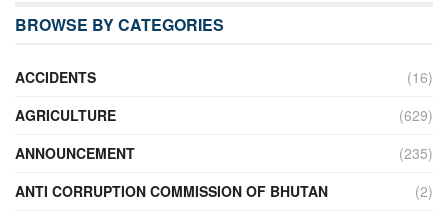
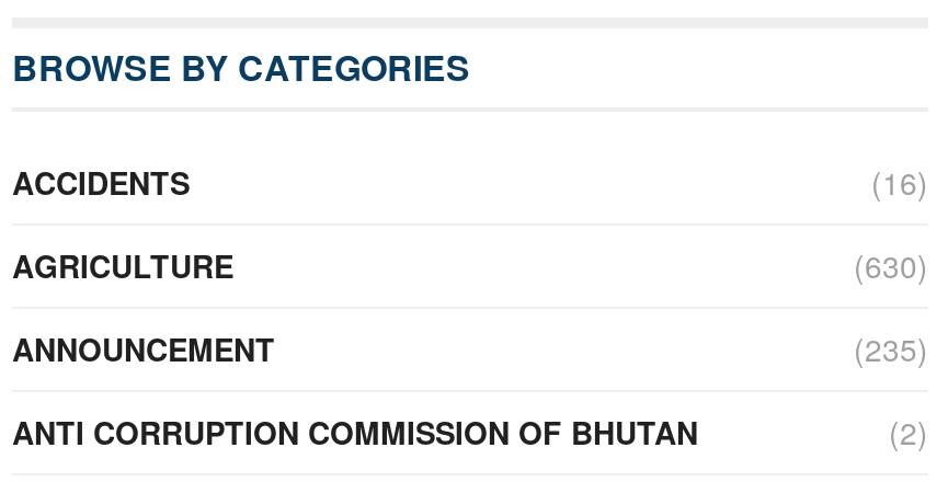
[399,105,433,125] (629) -> [854,243,928,287] (630)

